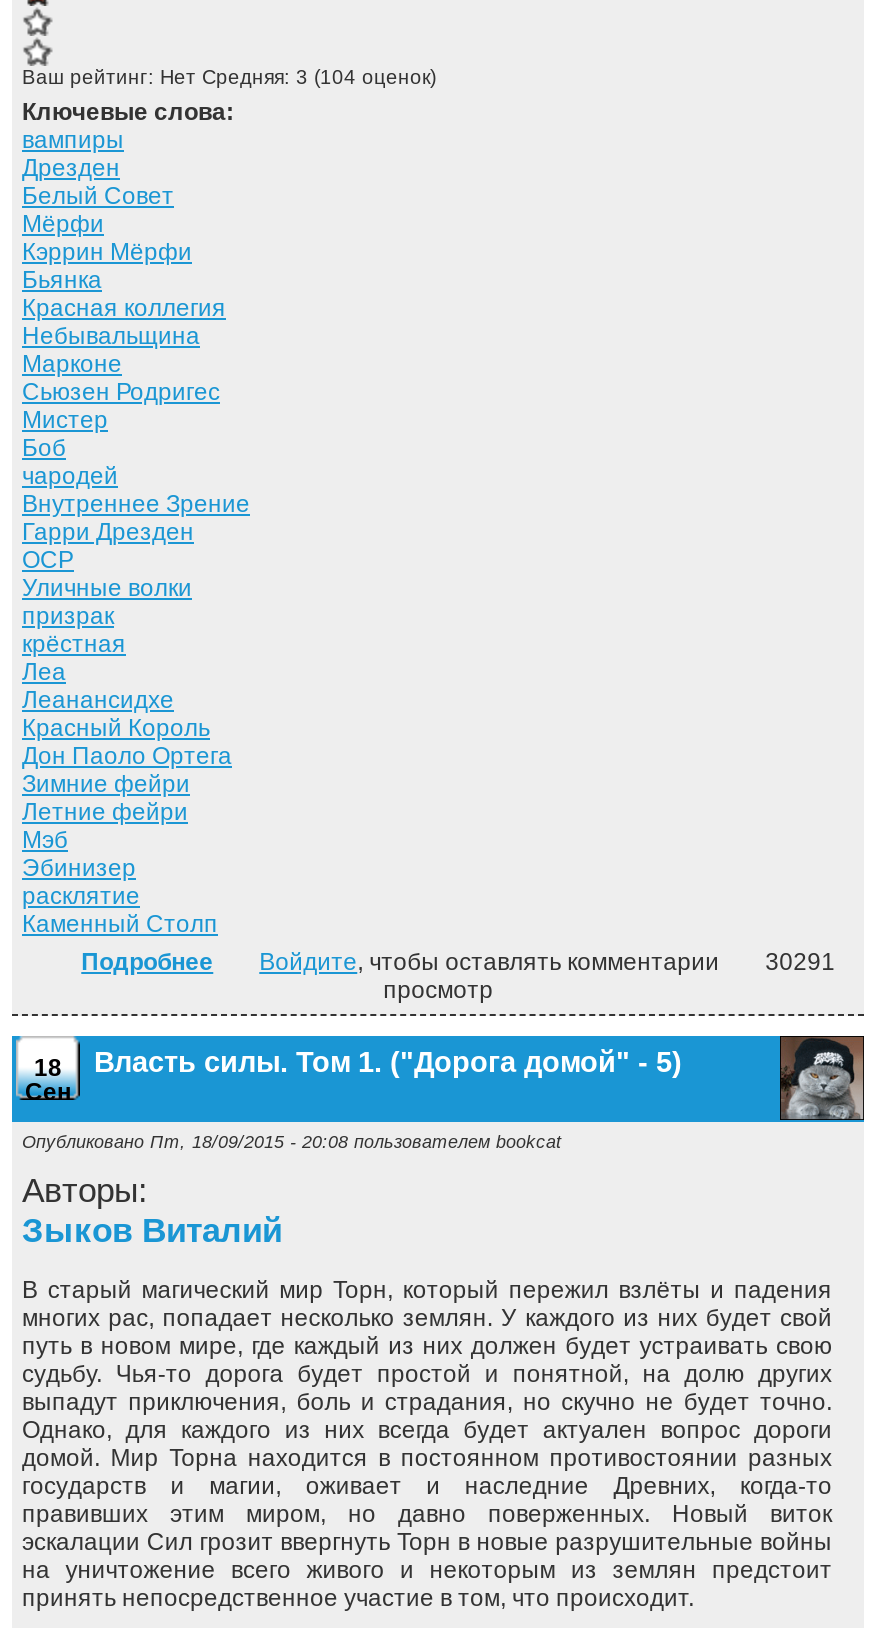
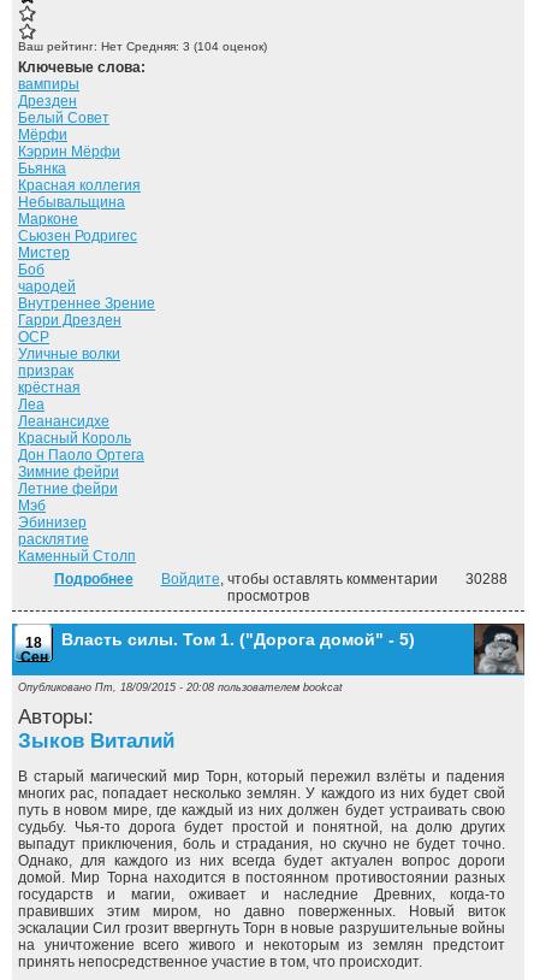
[383,948,835,1004] 30291 | просмотр -> [227,571,507,604] 30288 | просмотров

